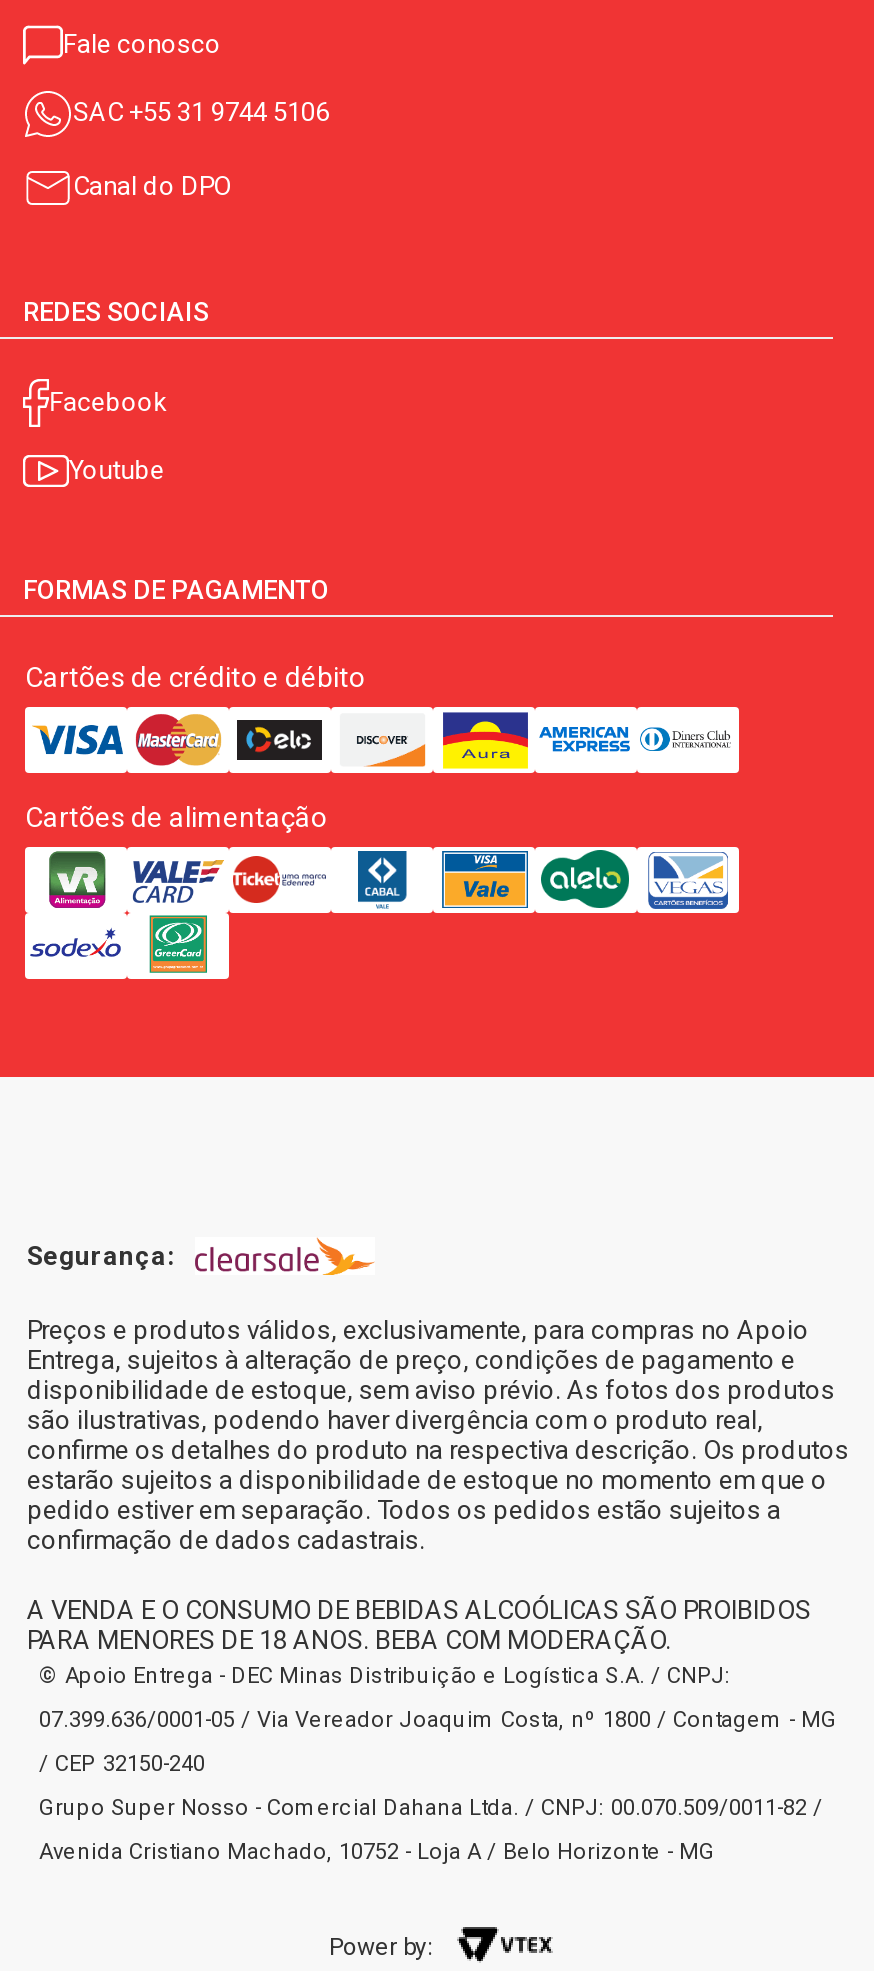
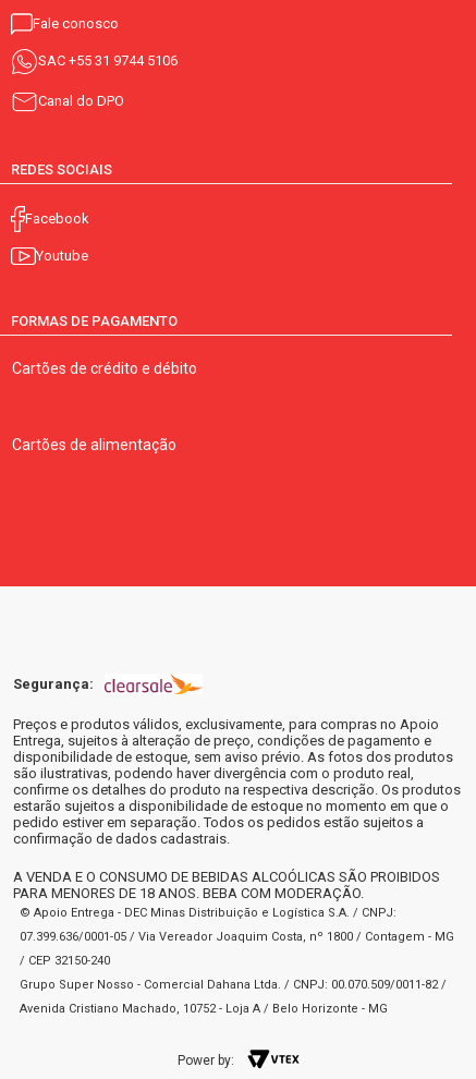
[23,705,741,775] [image] -> none
[23,845,741,981] [image] -> none

